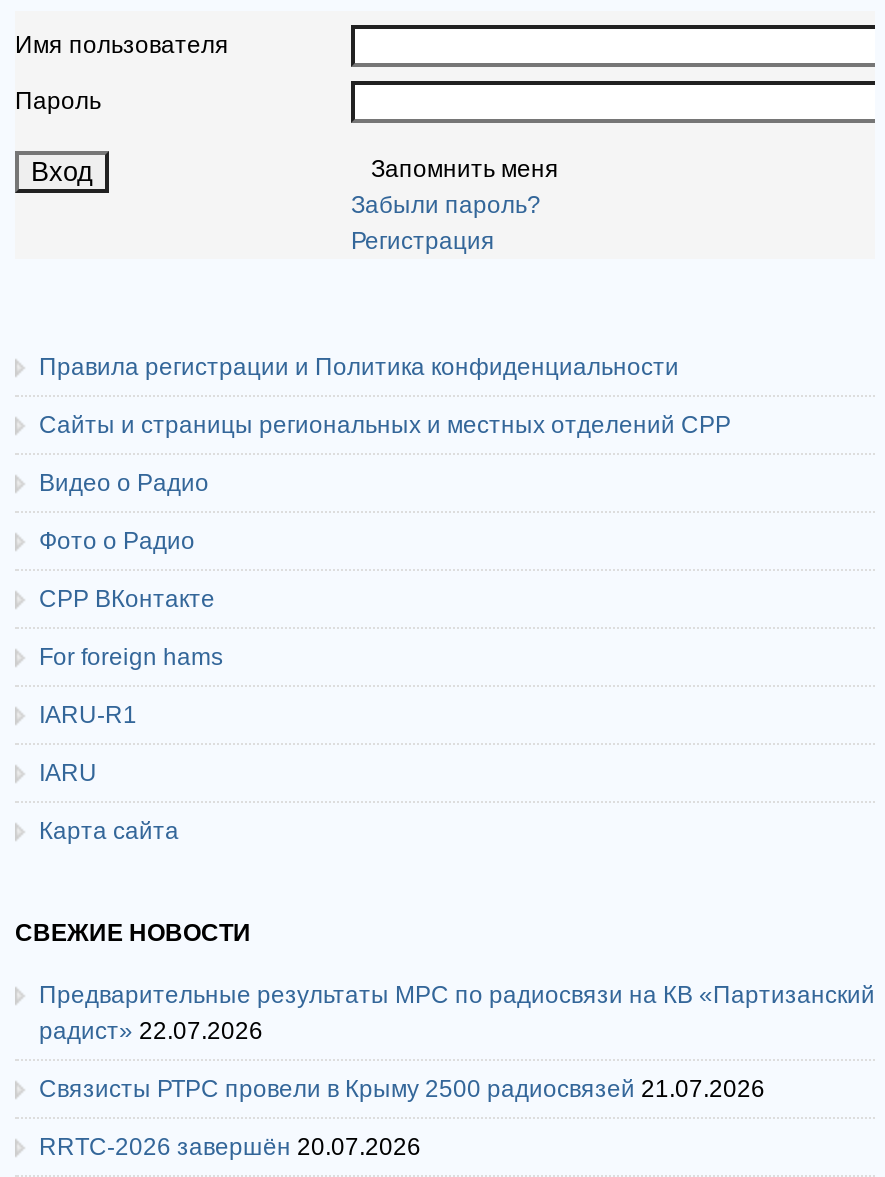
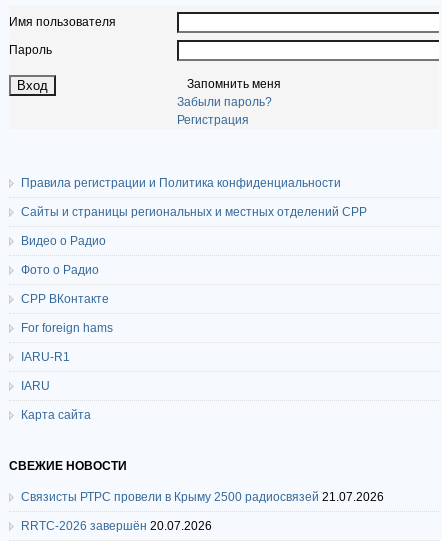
[39,981,875,1045] Предварительные результаты МРС по радиосвязи на КВ «Партизанский | радист» 22.07.2026 -> none

